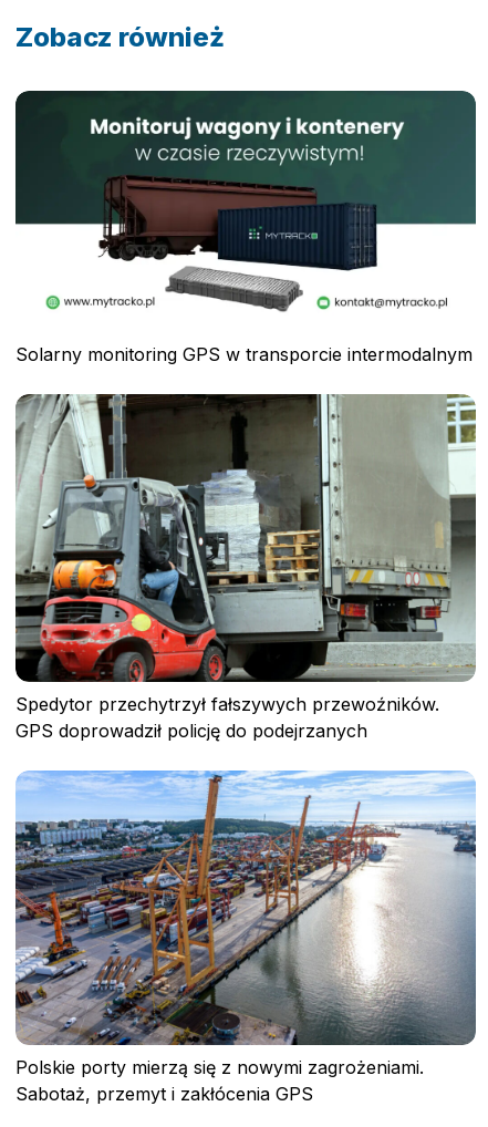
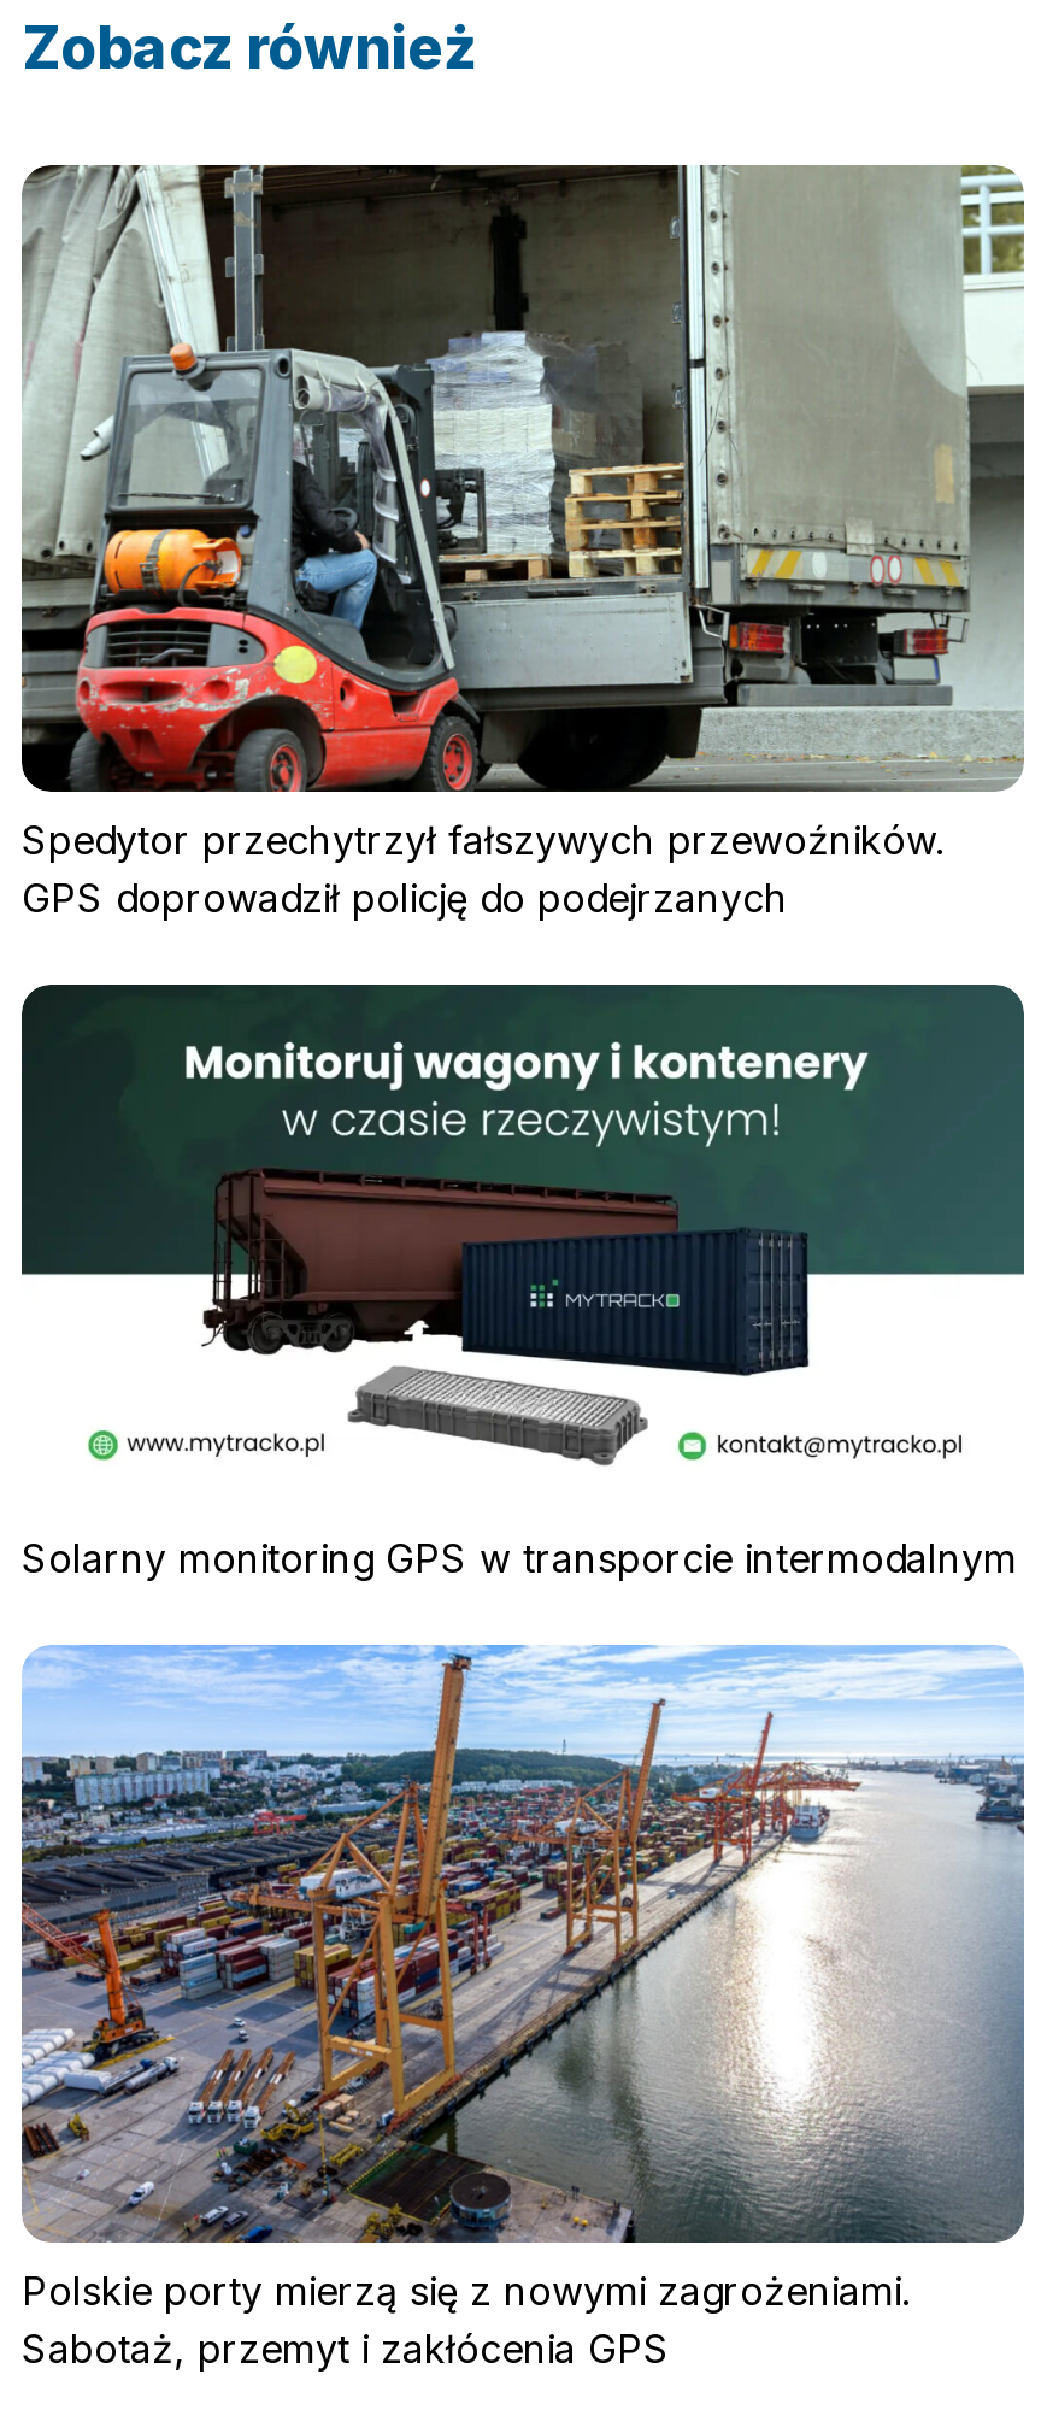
moved [14,90,477,365] -> [19,982,1027,1582]: [image] | Solarny monitoring GPS w transporcie intermodalnym
moved [13,391,478,741] -> [17,160,1029,923]: [image] | Spedytor przechytrzył fałszywych przewoźników. | GPS doprowadził policję do podejrzanych

